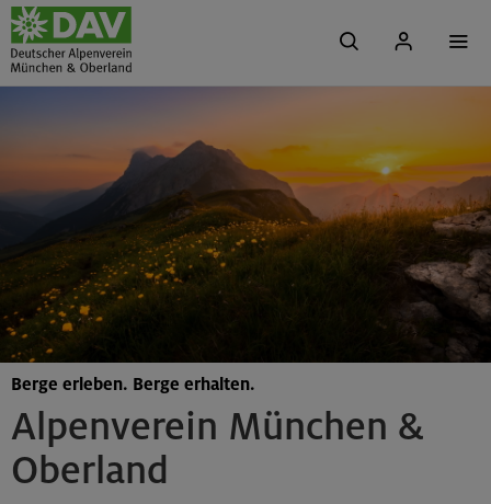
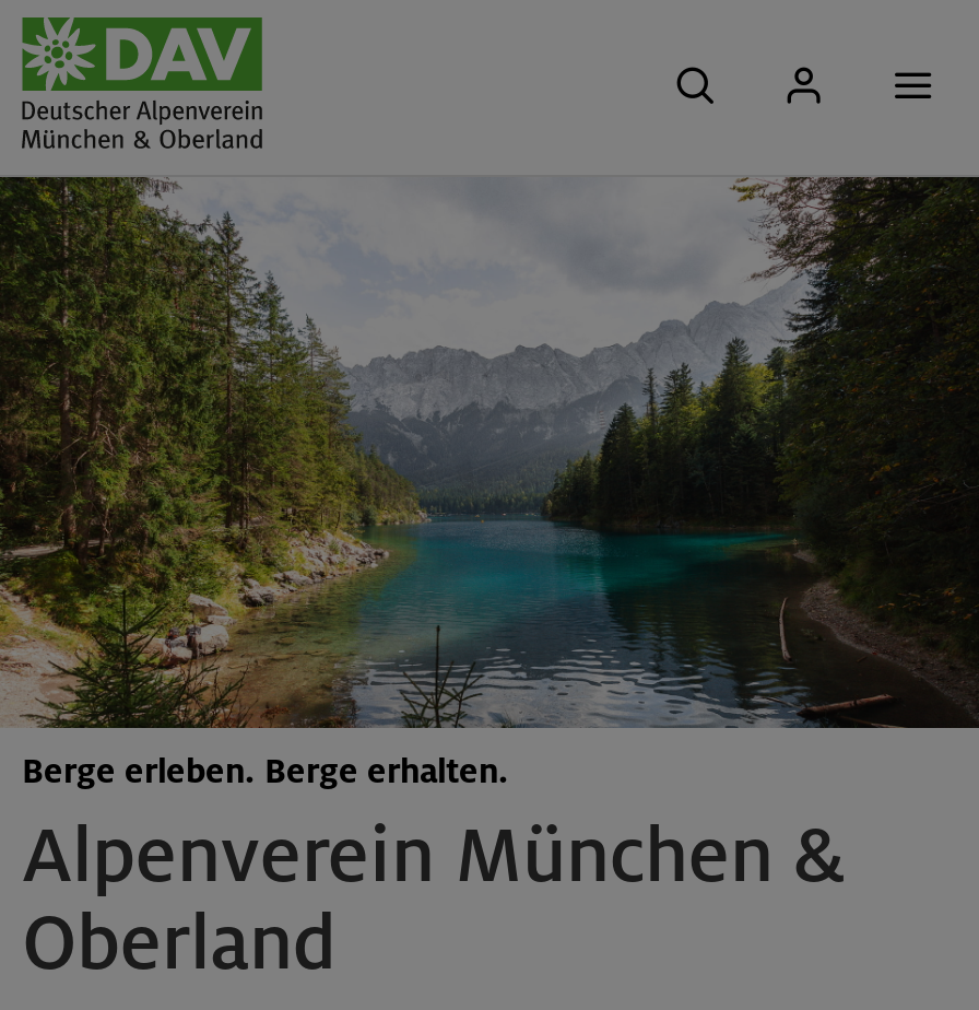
[3,85,488,364] [image] -> [7,175,972,730] [image]

